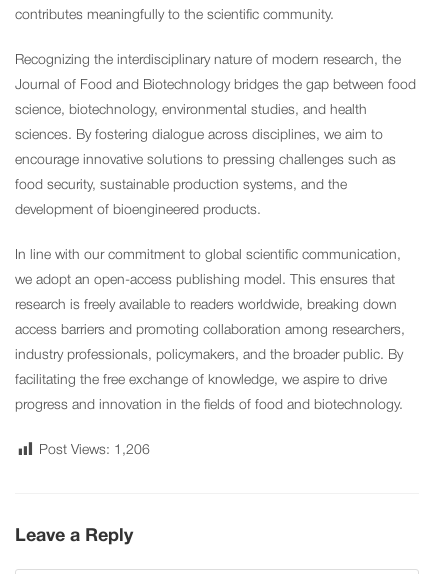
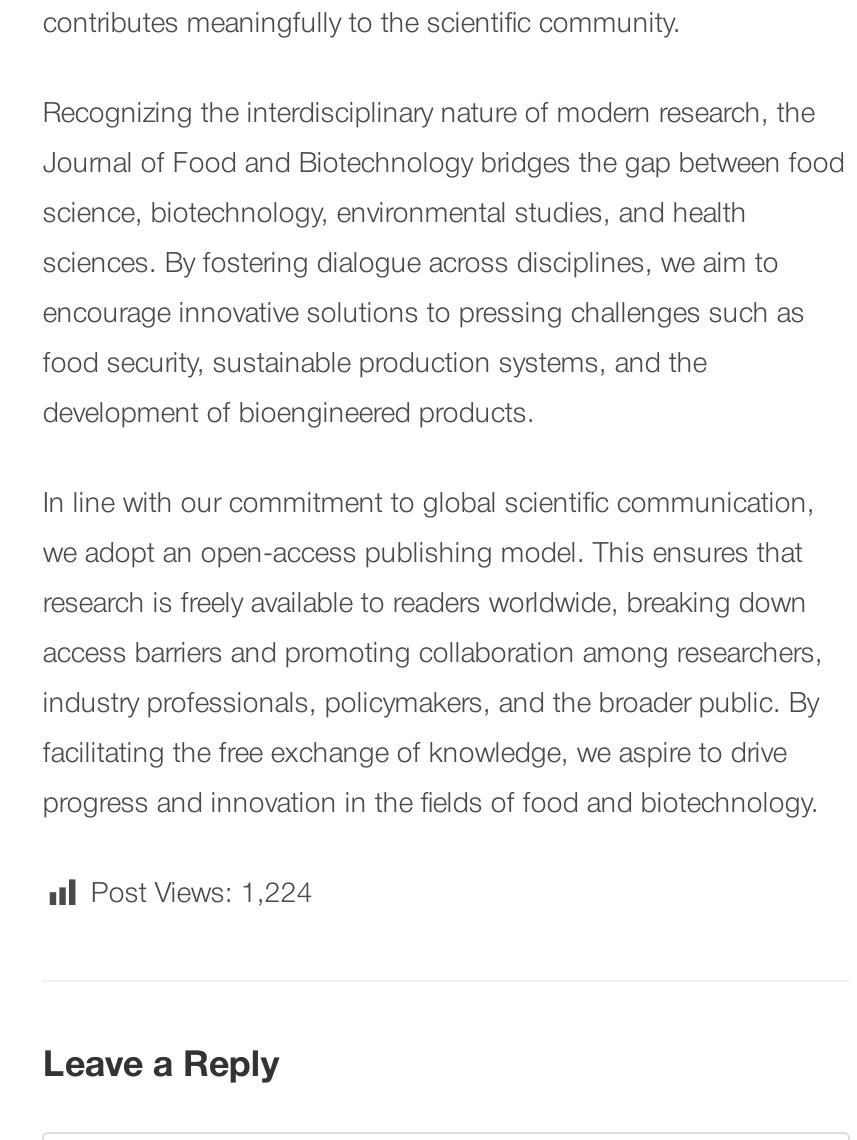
[39,444,150,457] Post Views: 1,206 -> [91,883,313,909] Post Views: 1,224

